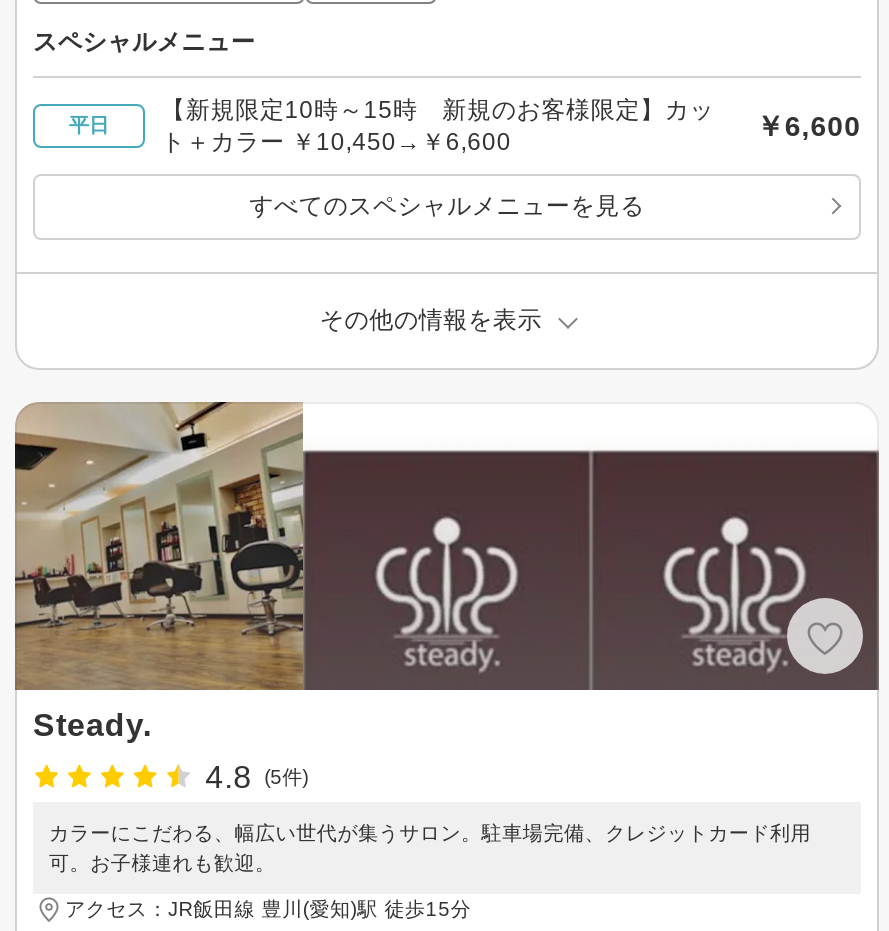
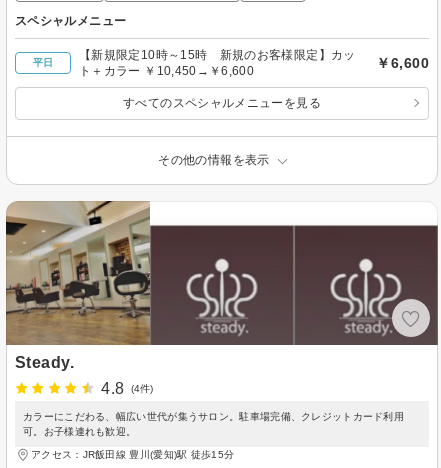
[205,759,308,793] 4.8 (5件) -> [101,380,153,397] 4.8 (4件)

